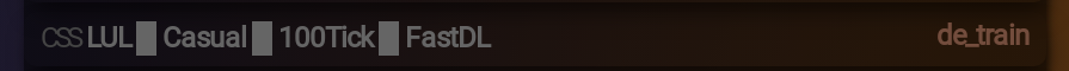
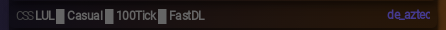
[936,19,1030,52] de_train -> [387,8,430,22] de_aztec

